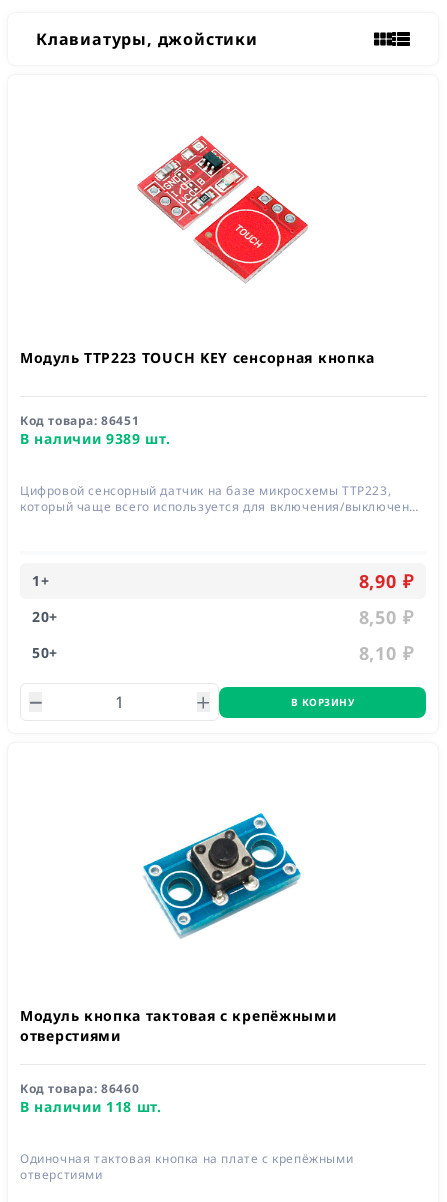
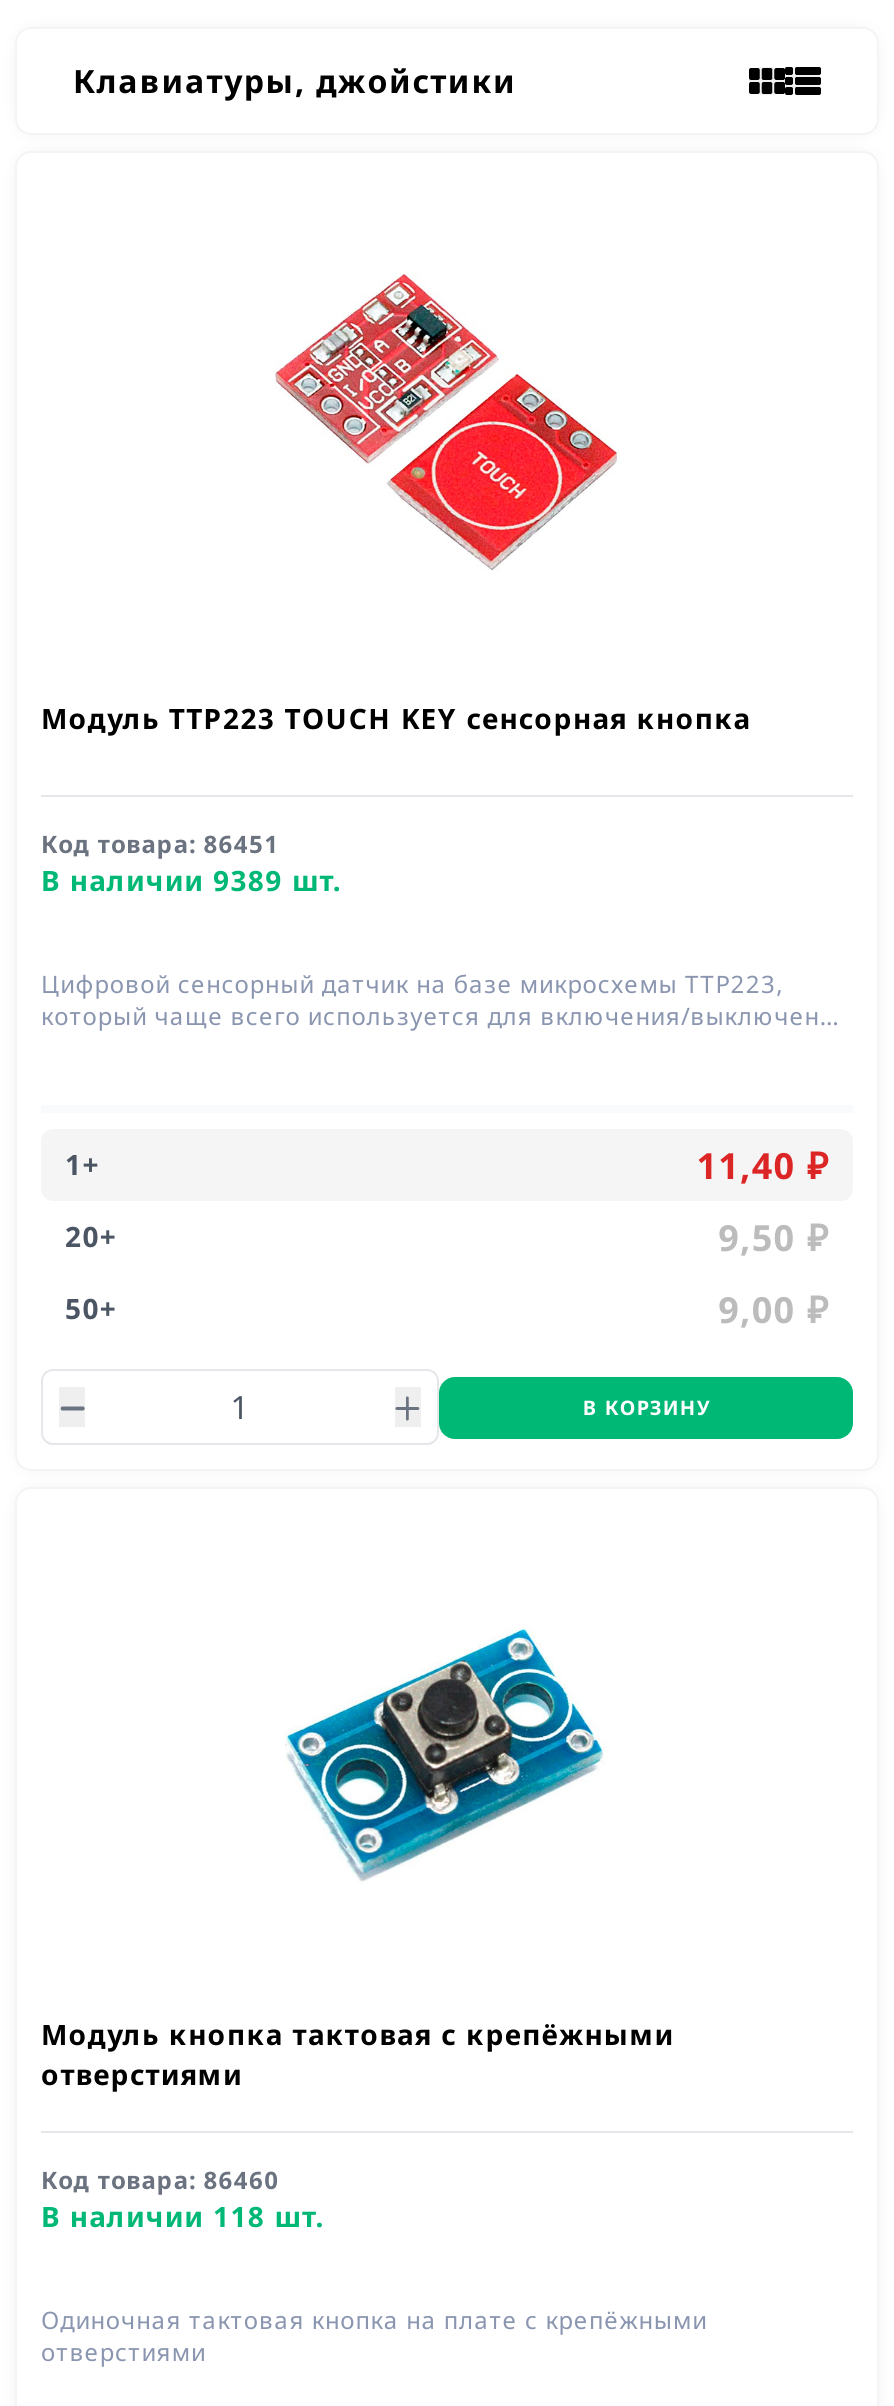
[359,569,414,593] 8,90 ₽ -> [696,1141,829,1189] 11,40 ₽
[359,605,414,629] 8,50 ₽ -> [718,1213,829,1261] 9,50 ₽
[359,641,414,665] 8,10 ₽ -> [718,1285,829,1333] 9,00 ₽

